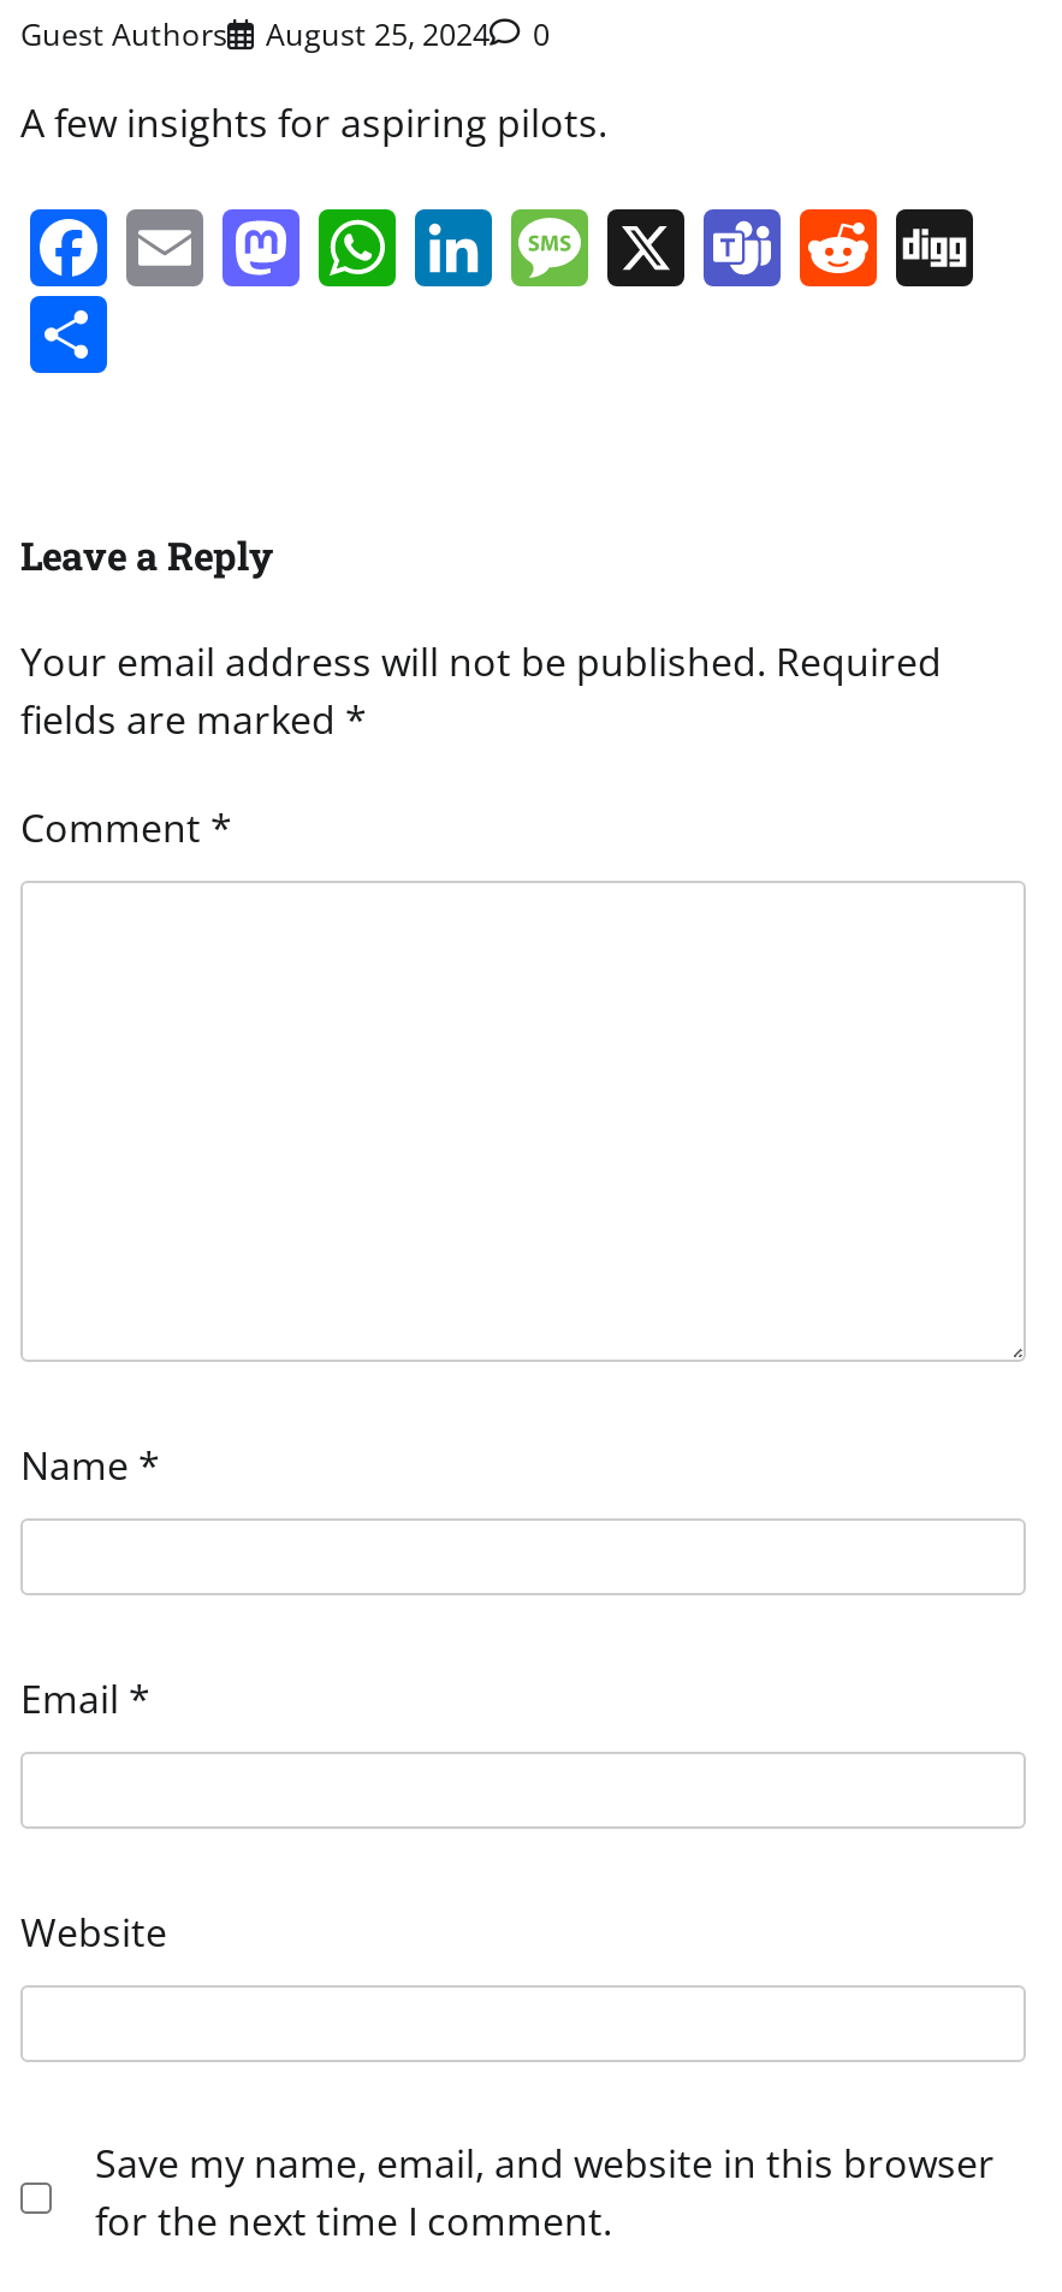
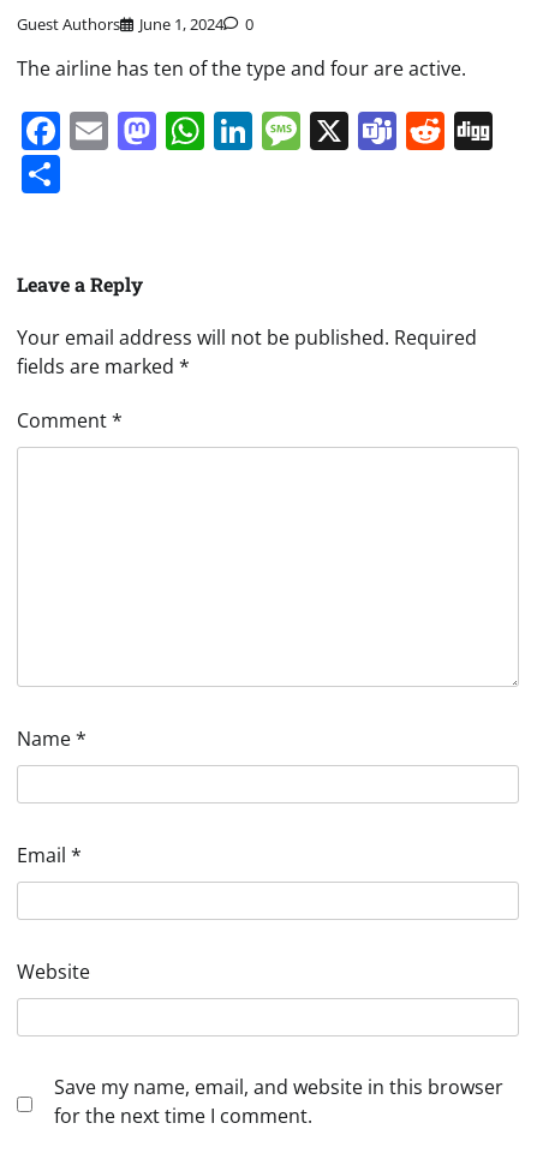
[20,12,550,55] Guest Authors August 25, 2024 0 -> [17,13,253,35] Guest Authors June 1, 2024 0
[20,96,607,149] A few insights for aspiring pilots. -> [17,55,466,82] The airline has ten of the type and four are active.

